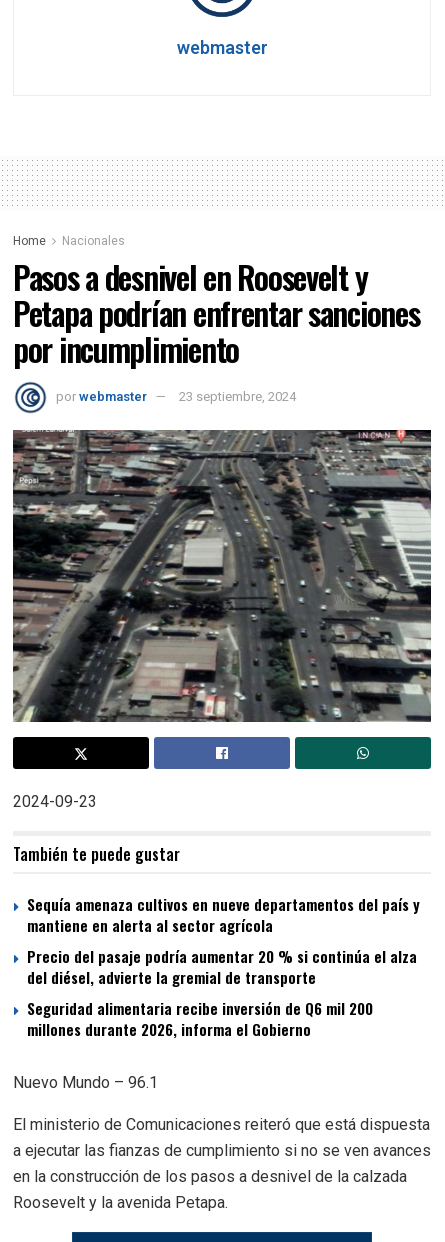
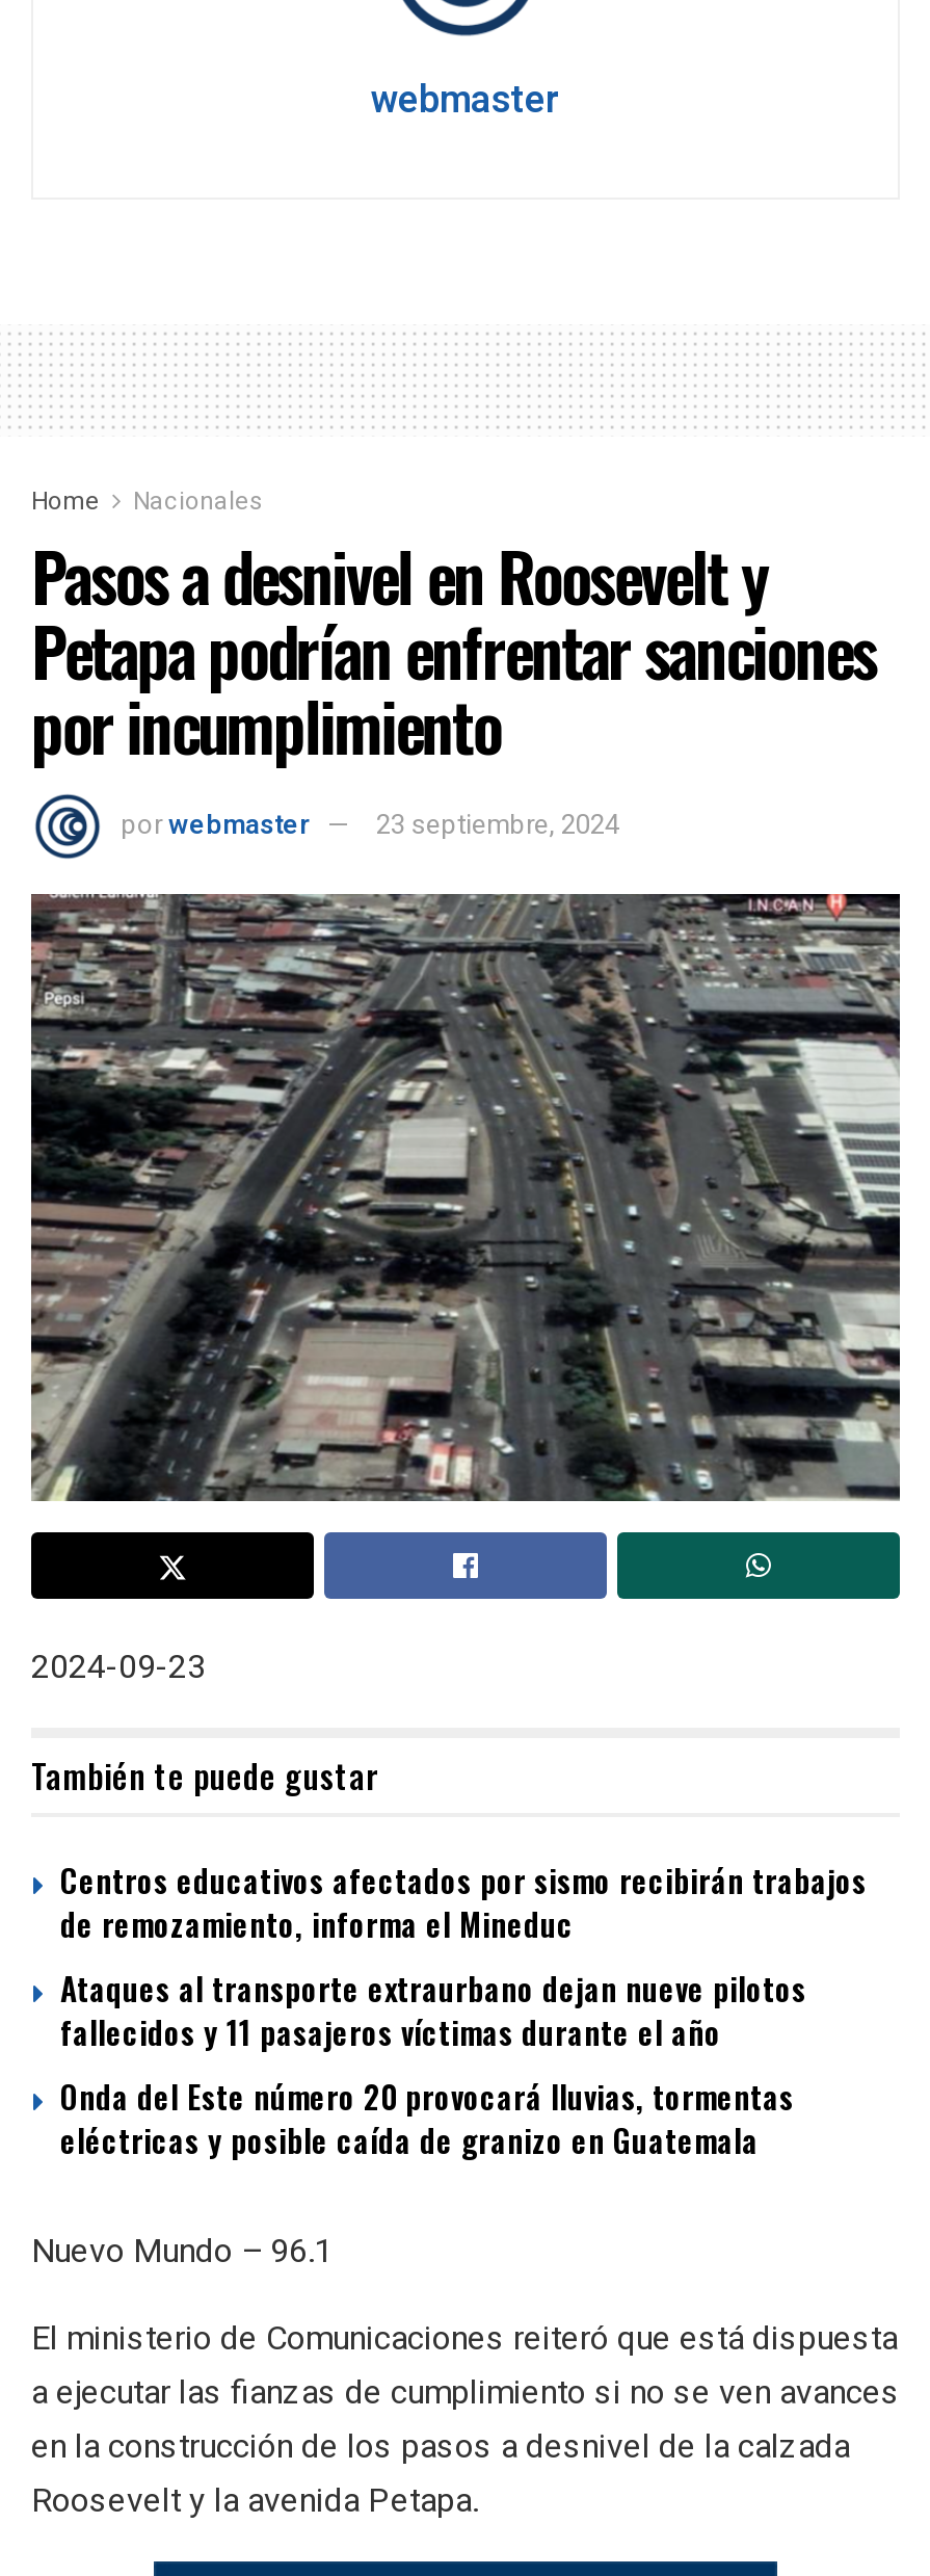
[27,893,420,1040] Sequía amenaza cultivos en nueve departamentos del país y | mantiene en alerta al sector agrícola | Precio del pasaje podría aumentar 20 % si continúa el alza | del diésel, advierte la gremial de transporte | Seguridad alimentaria recibe inversión de Q6 mil 200 | millones durante 2026, informa el Gobierno -> [60,1857,867,2163] Centros educativos afectados por sismo recibirán trabajos | de remozamiento, informa el Mineduc | Ataques al transporte extraurbano dejan nueve pilotos | fallecidos y 11 pasajeros víctimas durante el año | Onda del Este número 20 provocará lluvias, tormentas | eléctricas y posible caída de granizo en Guatemala

